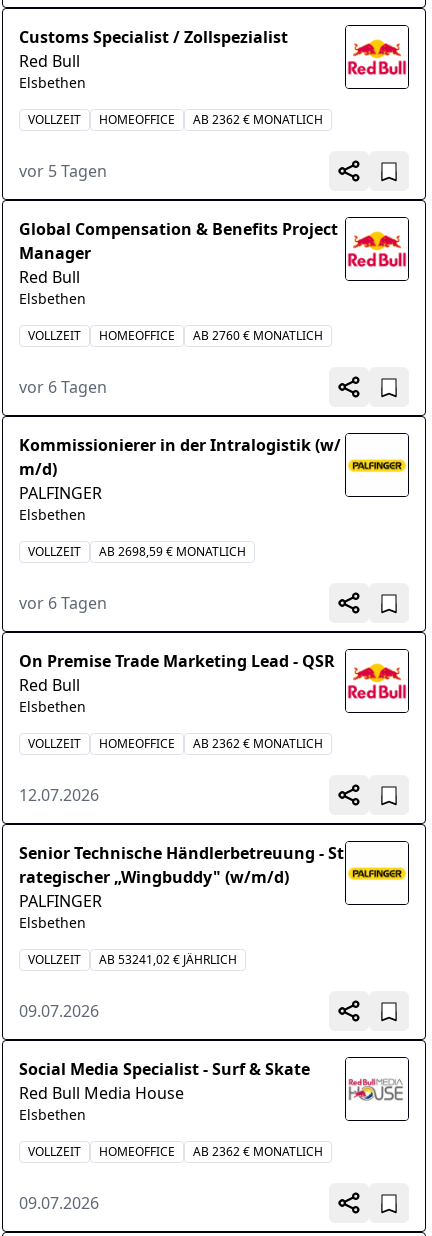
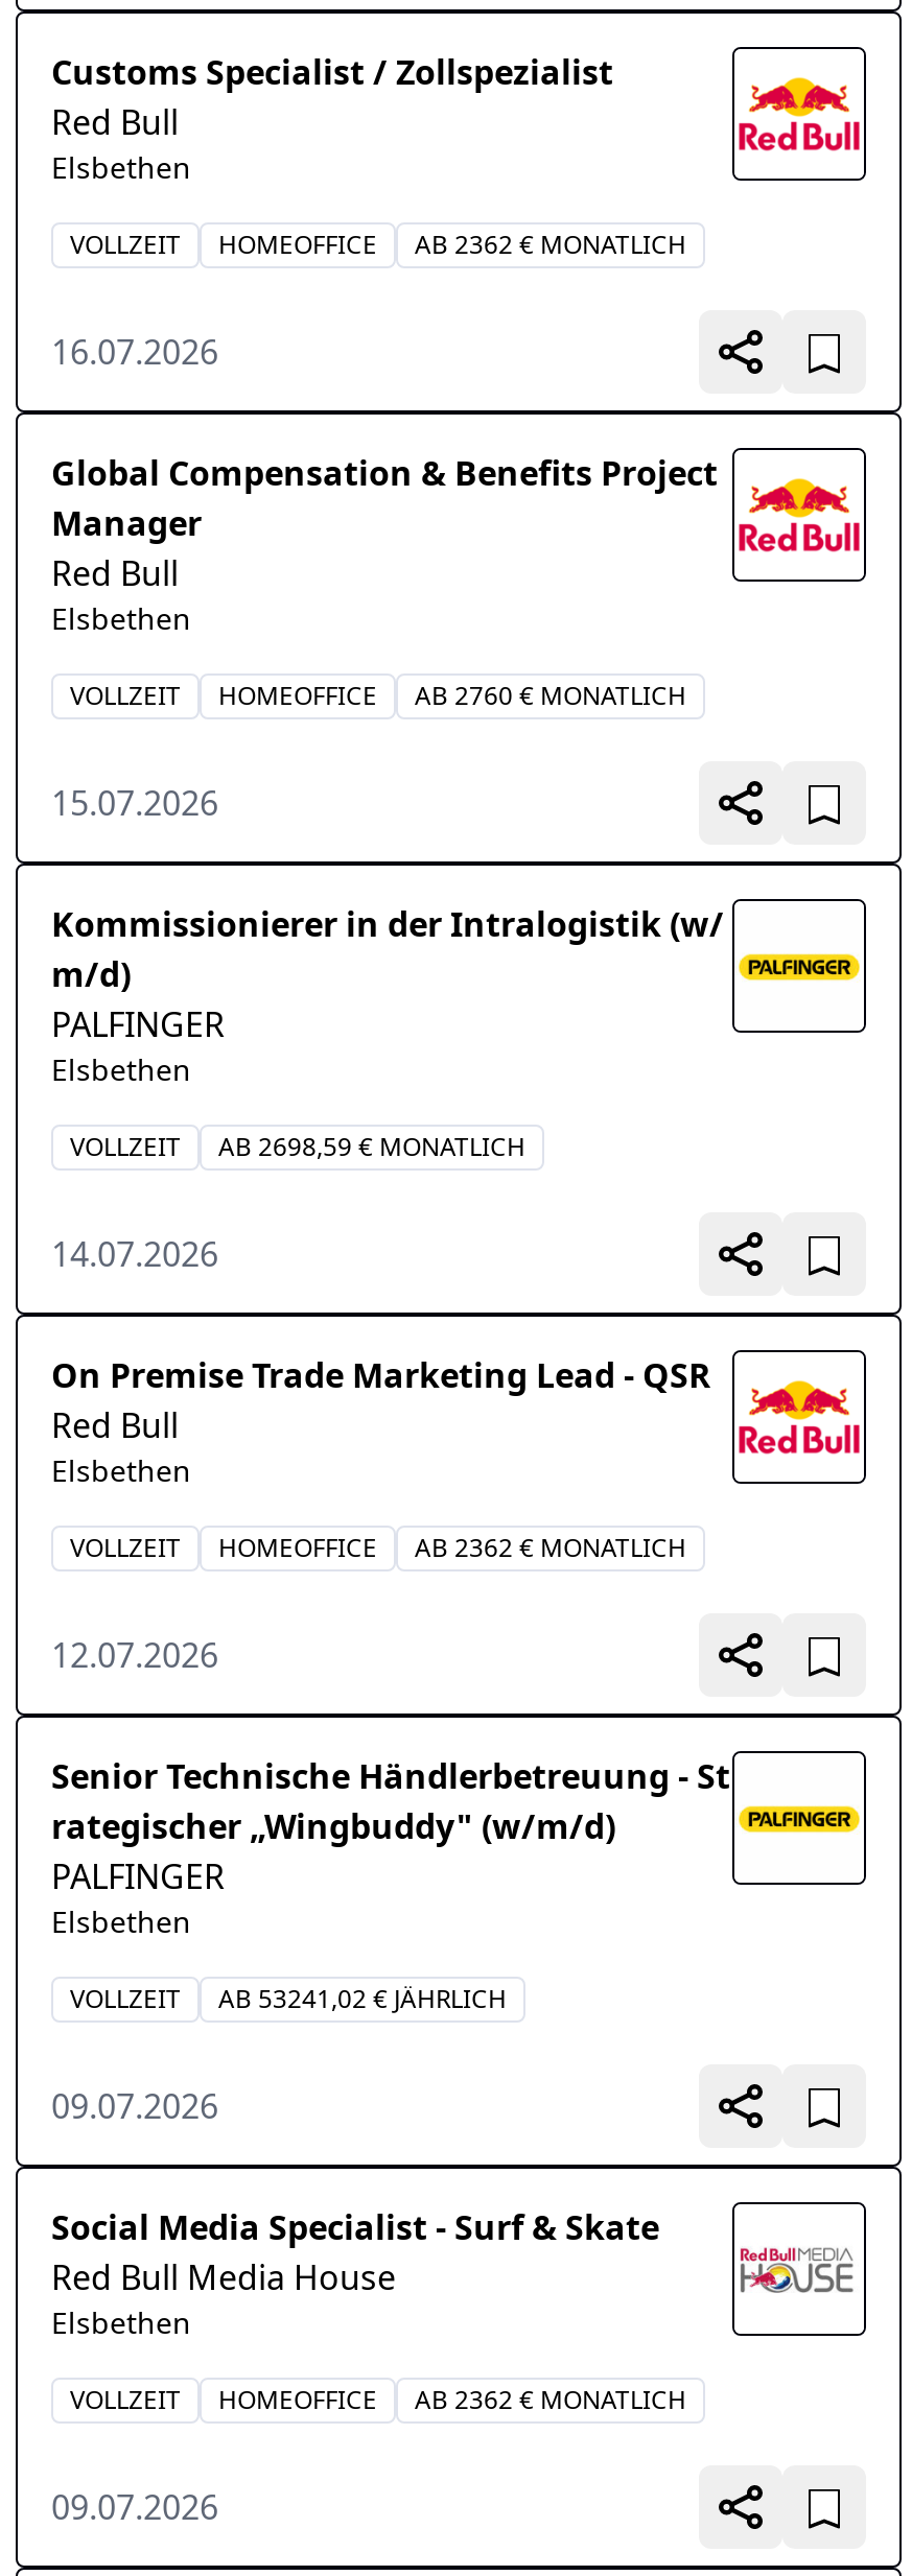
[19,160,107,182] vor 5 Tagen -> [51,329,218,375] 16.07.2026
[19,376,107,398] vor 6 Tagen -> [51,780,218,826] 15.07.2026
[19,592,107,614] vor 6 Tagen -> [51,1231,218,1277] 14.07.2026

